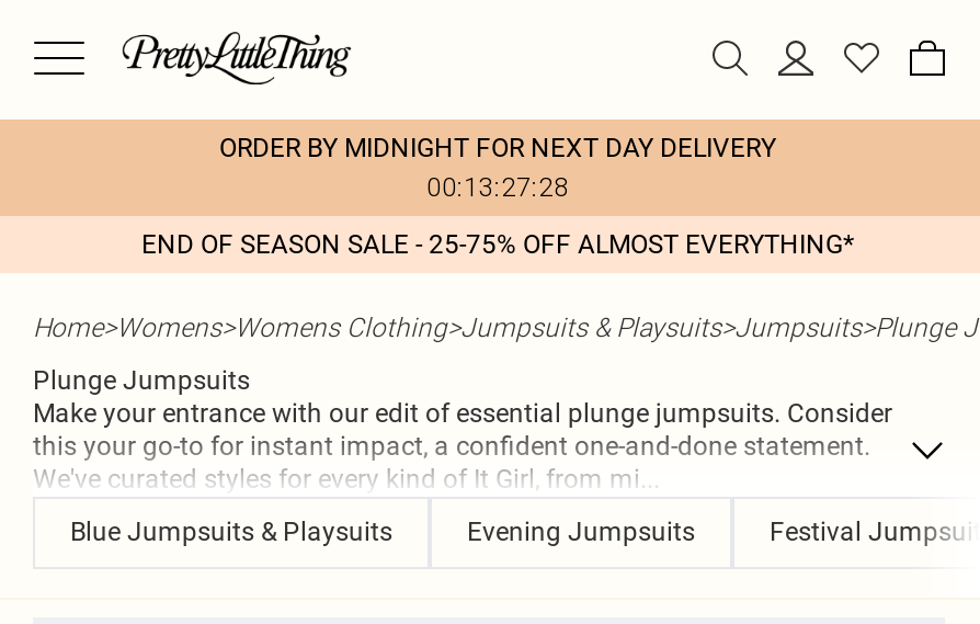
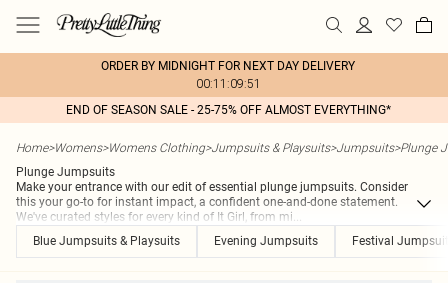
[426,170,569,203] 00:13:27:28 -> [195,76,260,91] 00:11:09:51

